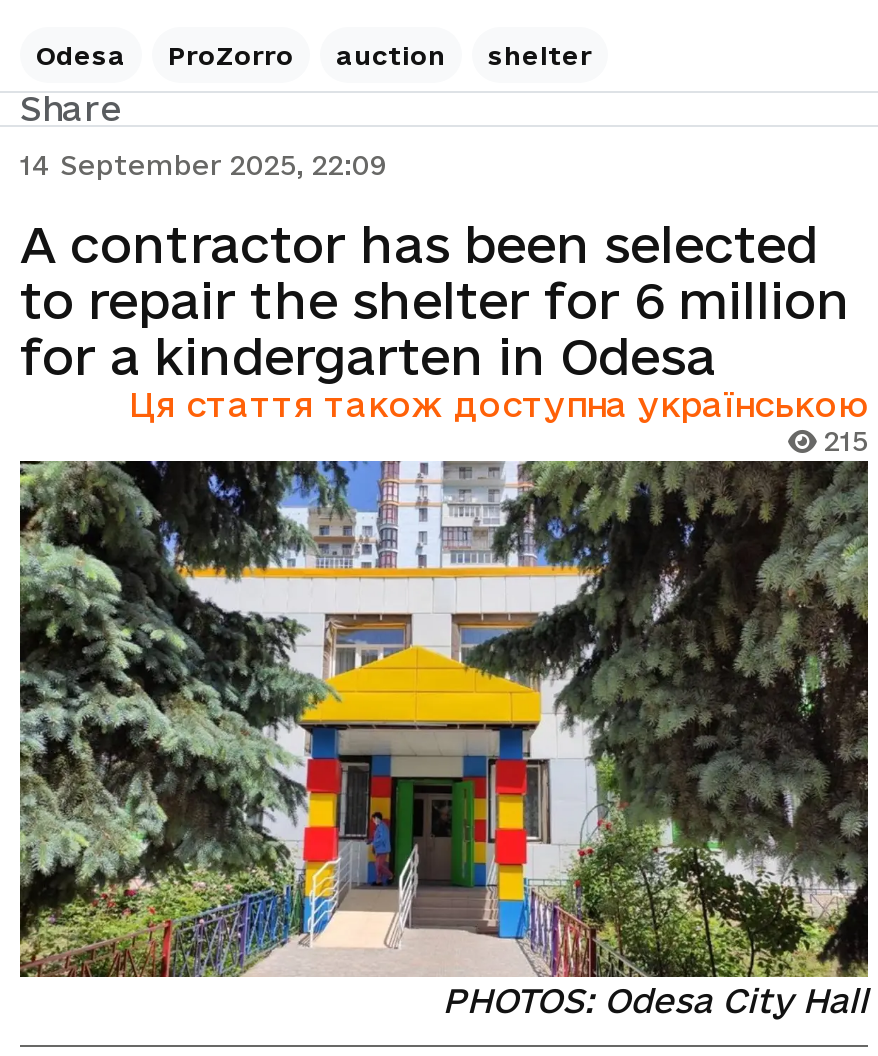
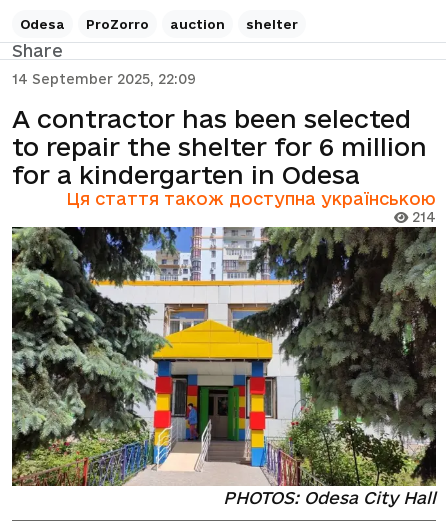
[816,426,868,458] 215 -> [408,209,436,225] 214

